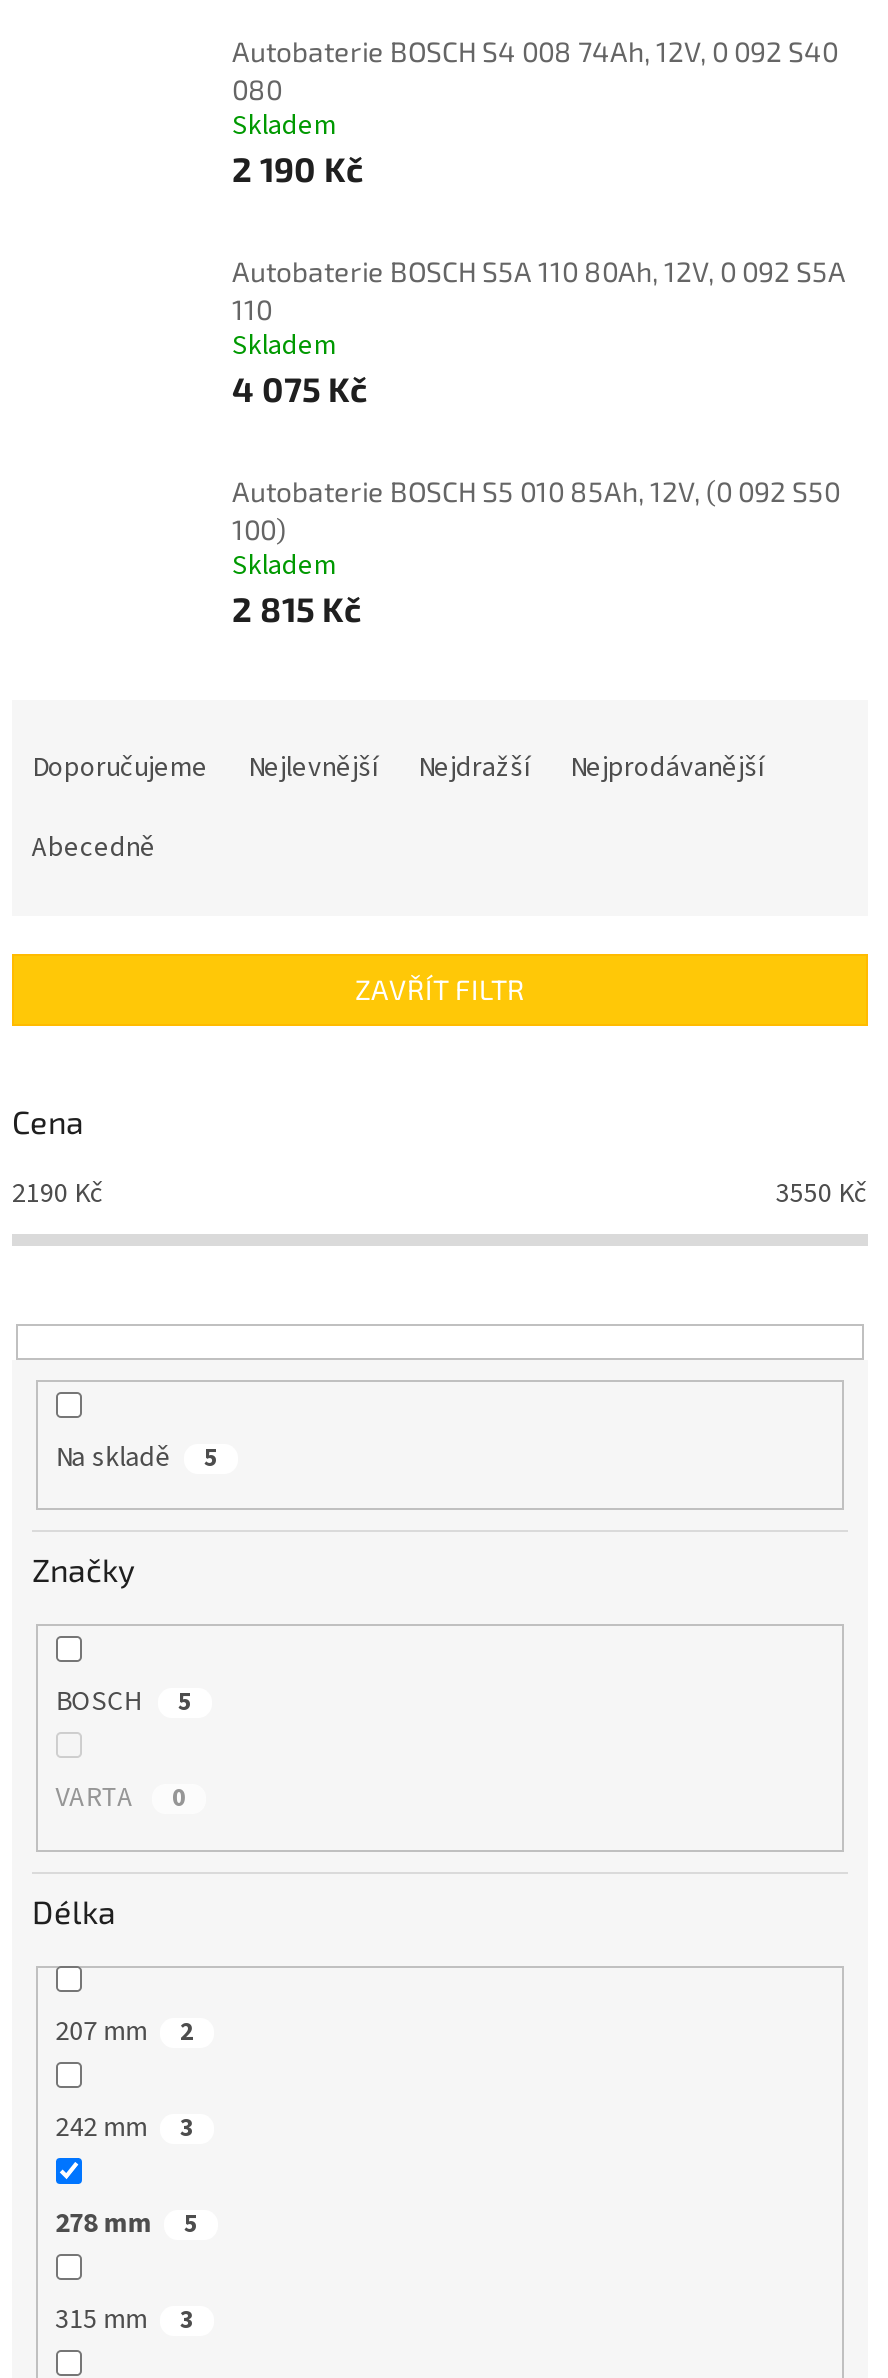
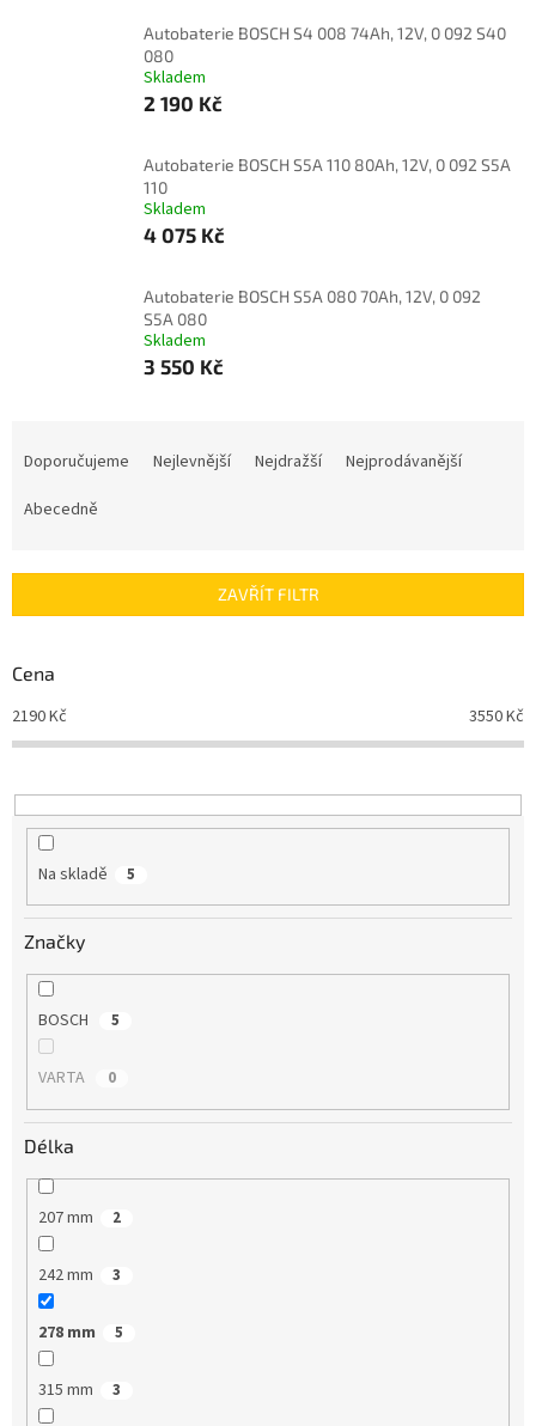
[232,475,840,547] Autobaterie BOSCH S5 010 85Ah, 12V, (0 092 S50 | 100) -> [144,286,481,329] Autobaterie BOSCH S5A 080 70Ah, 12V, 0 092 | S5A 080
[232,589,362,629] 2 815 Kč -> [144,355,224,379] 3 550 Kč

